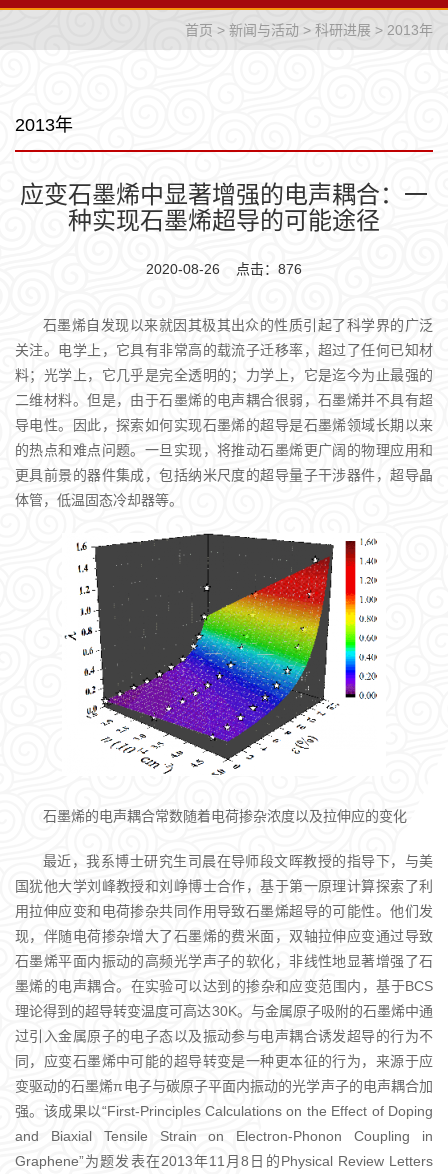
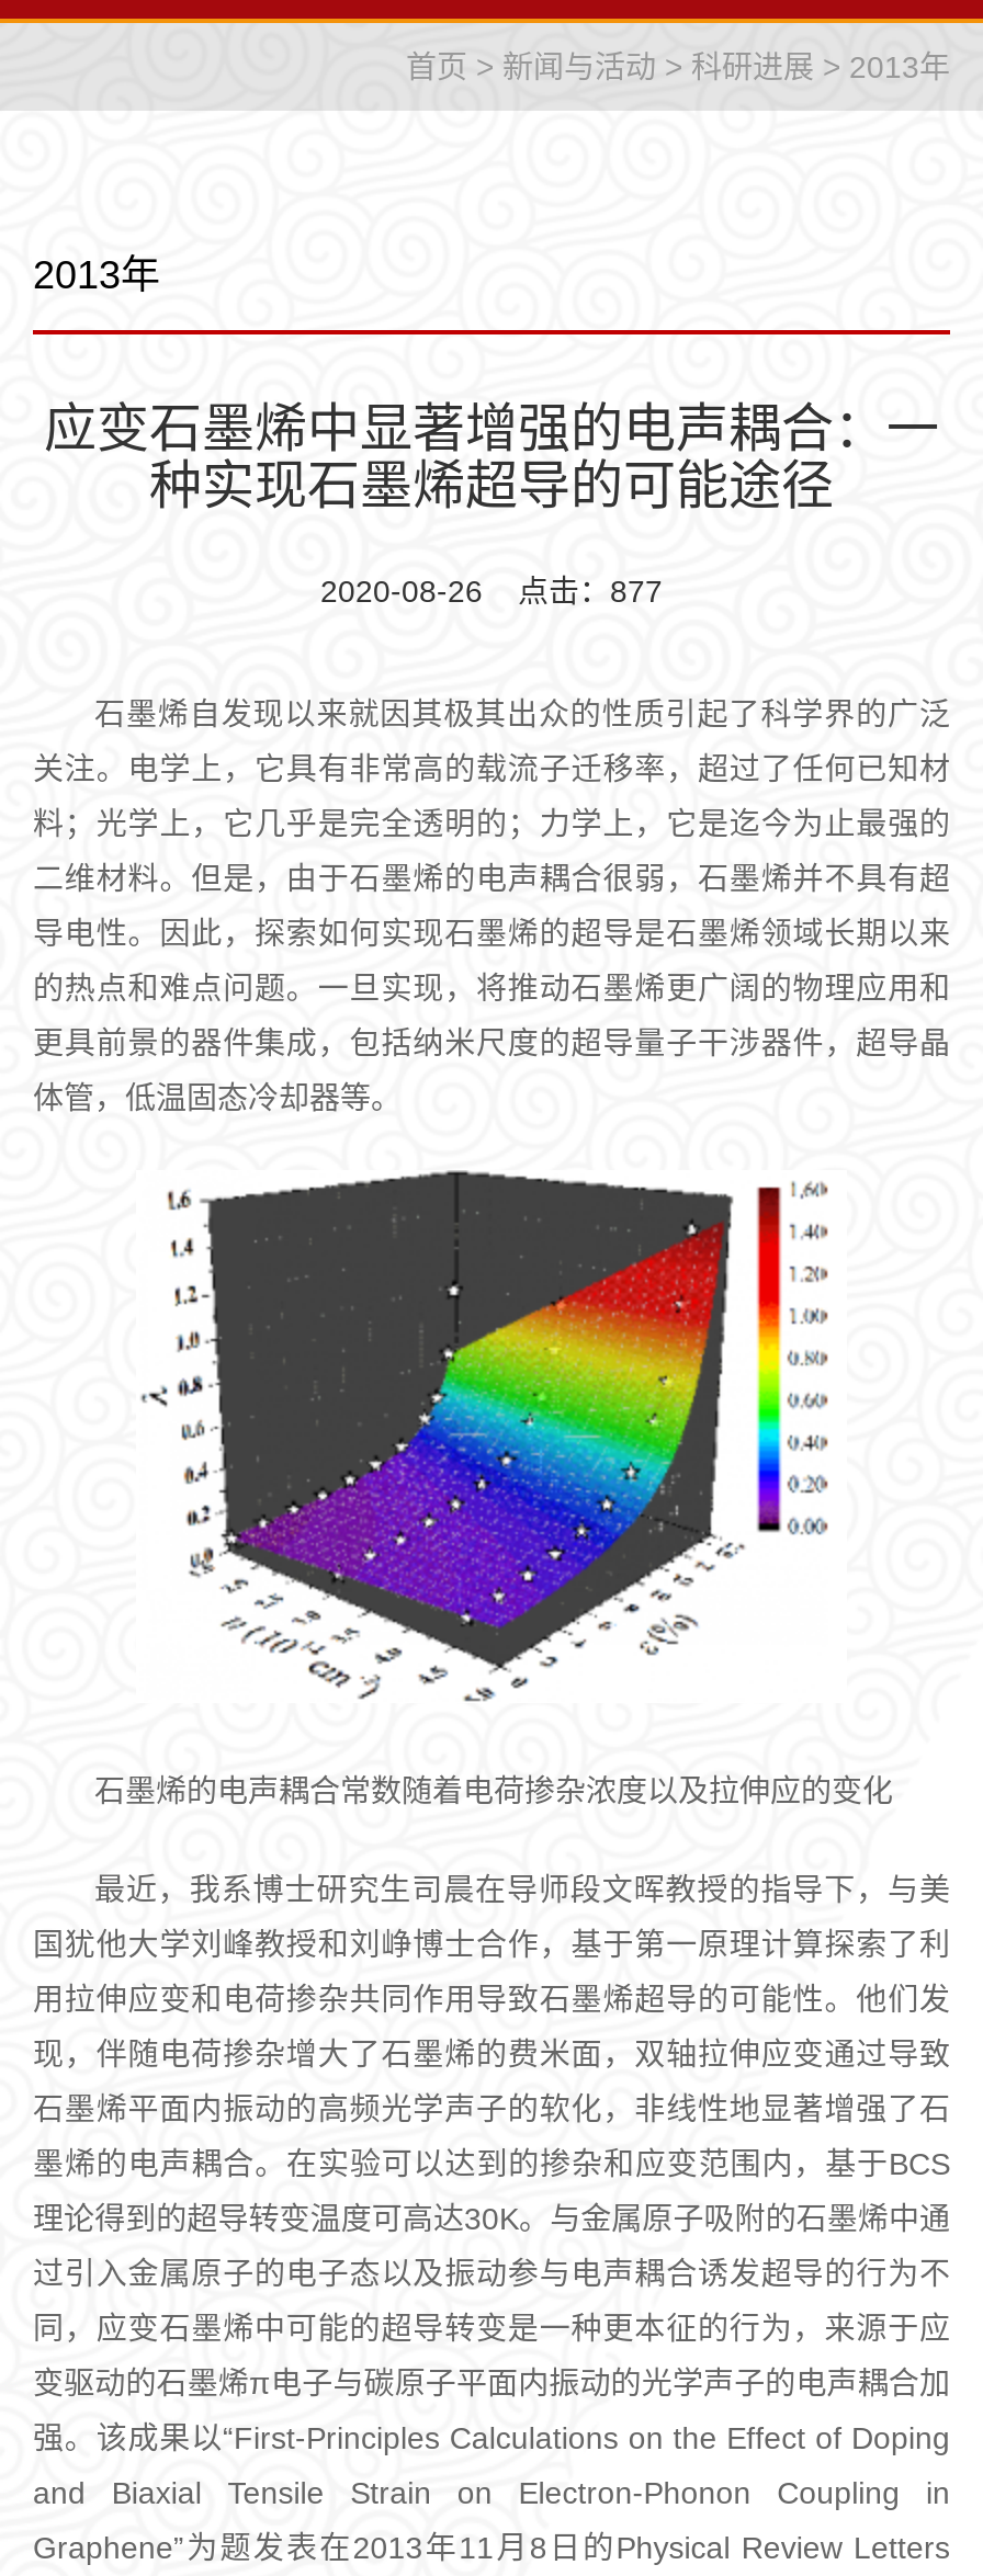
[146,261,302,277] 2020-08-26 点击：876 -> [320,574,663,609] 2020-08-26 点击：877

